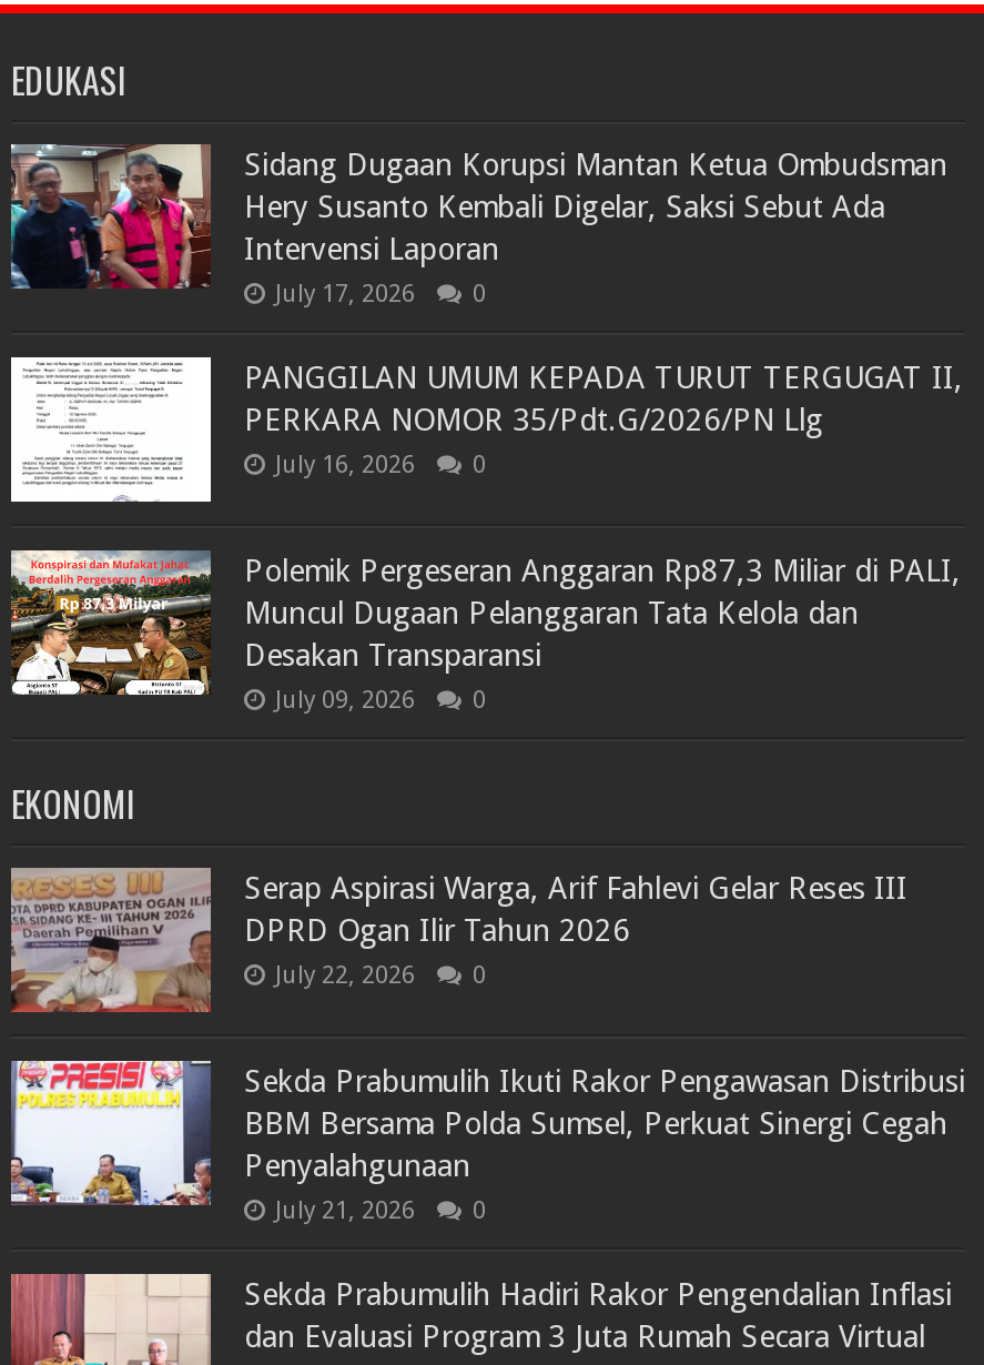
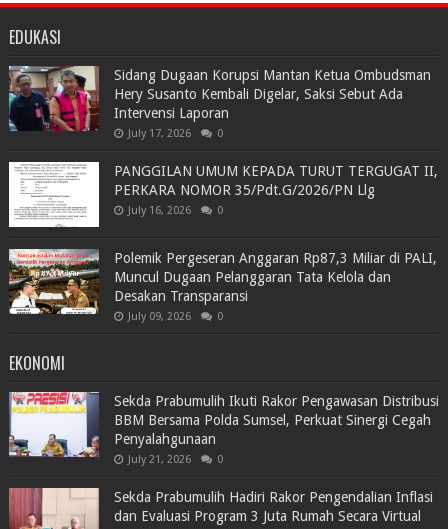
[11,868,907,1014] [image] | Serap Aspirasi Warga, Arif Fahlevi Gelar Reses III | DPRD Ogan Ilir Tahun 2026 | July 22, 2026 | 0 -> none

